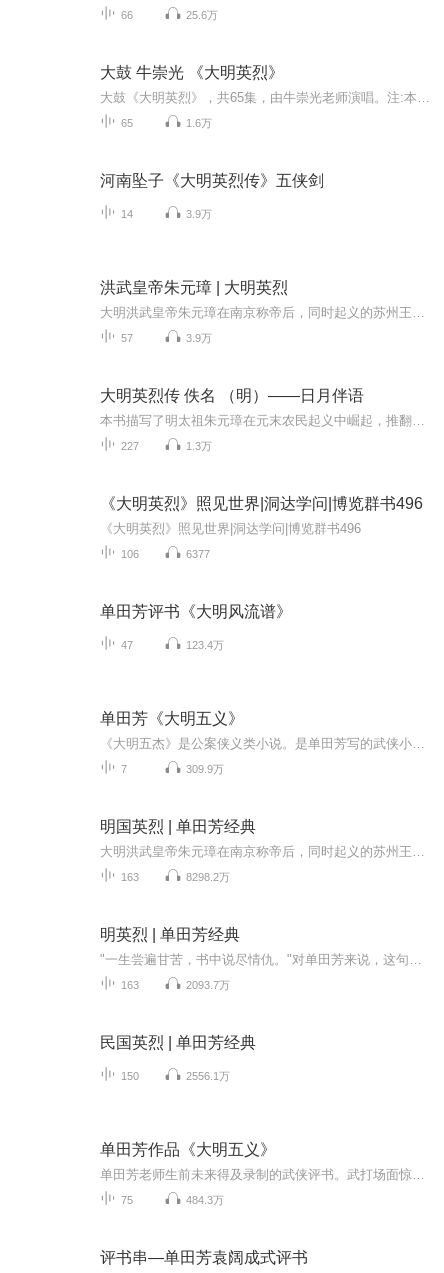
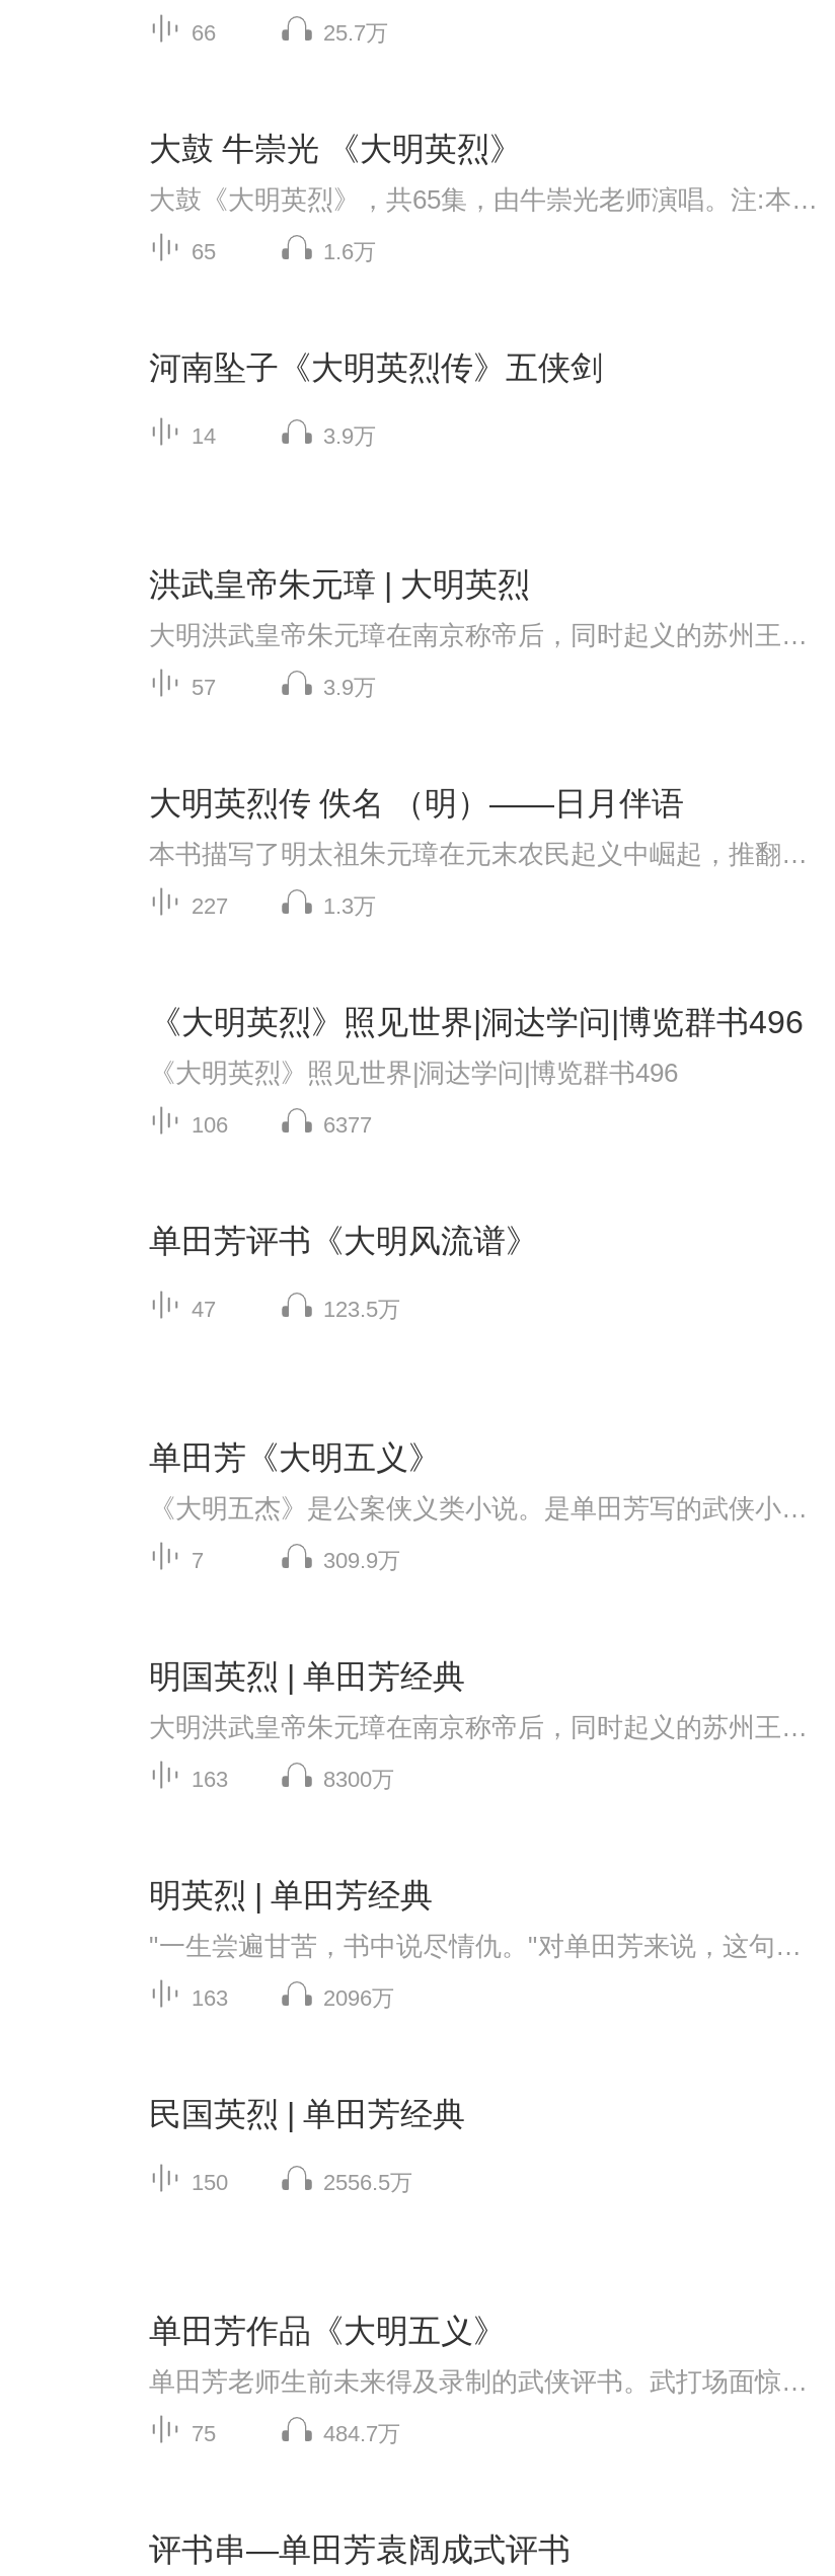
[186,9,218,21] 25.6万 -> [323,20,388,44] 25.7万
[186,639,224,651] 123.4万 -> [323,1296,400,1321] 123.5万
[186,871,230,883] 8298.2万 -> [323,1766,394,1791] 8300万
[186,979,230,991] 2093.7万 -> [323,1985,394,2009] 2096万
[186,1070,230,1082] 2556.1万 -> [323,2169,412,2194] 2556.5万
[186,1194,224,1206] 484.3万 -> [323,2421,400,2445] 484.7万

